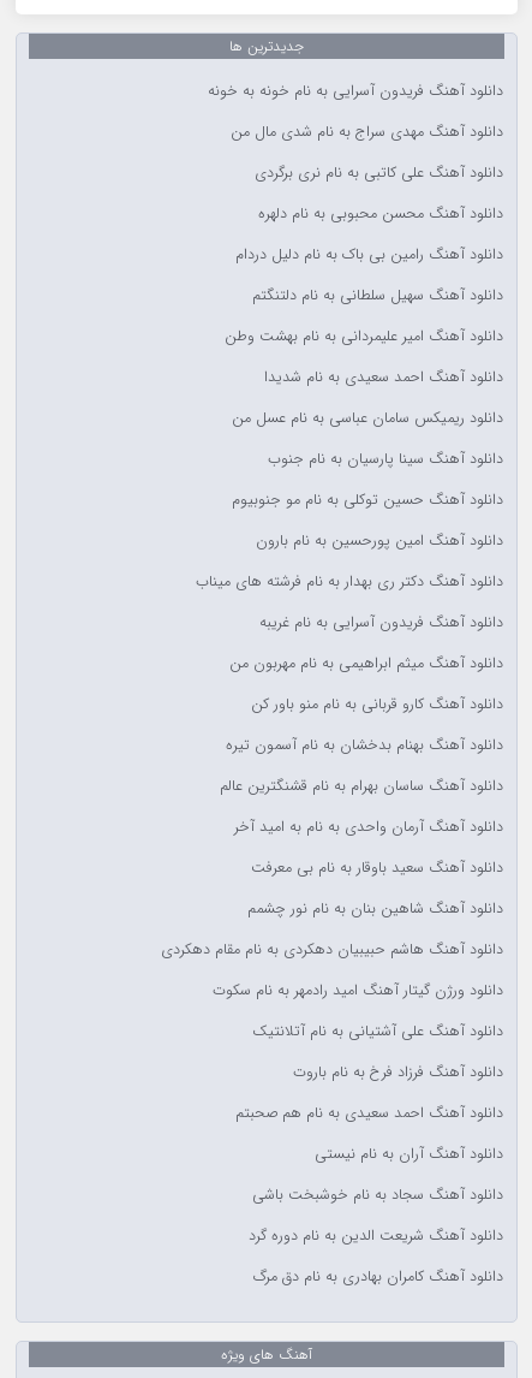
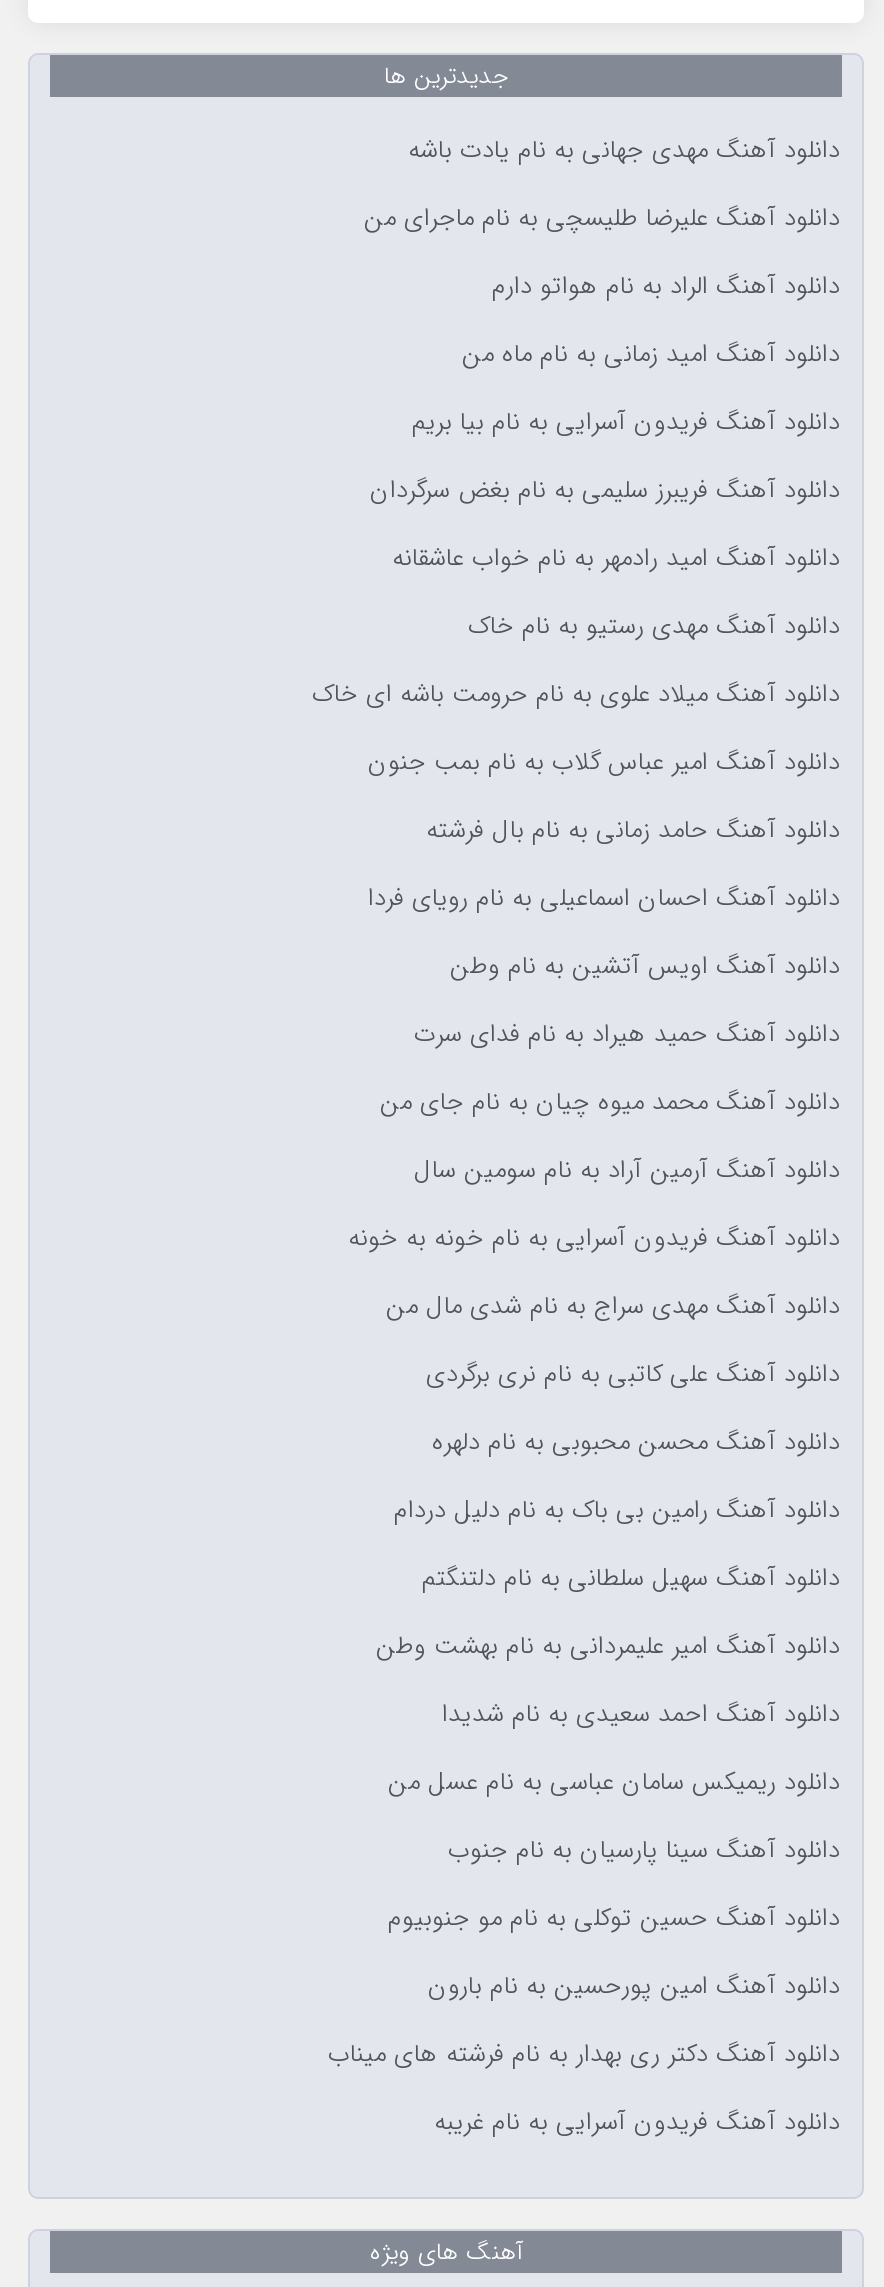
none -> [312,131,840,1191] دانلود آهنگ مهدی جهانی به نام یادت باشه | دانلود آهنگ علیرضا طلیسچی به نام ماجرای من | دانلود آهنگ الراد به نام هواتو دارم | دانلود آهنگ امید زمانی به نام ماه من | دانلود آهنگ فریدون آسرایی به نام بیا بریم | دانلود آهنگ فریبرز سلیمی به نام بغض سرگردان | دانلود آهنگ امید رادمهر به نام خواب عاشقانه | دانلود آهنگ مهدی رستیو به نام خاک | دانلود آهنگ میلاد علوی به نام حرومت باشه ای خاک | دانلود آهنگ امیر عباس گلاب به نام بمب جنون | دانلود آهنگ حامد زمانی به نام بال فرشته | دانلود آهنگ احسان اسماعیلی به نام رویای فردا | دانلود آهنگ اویس آتشین به نام وطن | دانلود آهنگ حمید هیراد به نام فدای سرت | دانلود آهنگ محمد میوه چیان به نام جای من | دانلود آهنگ آرمین آراد به نام سومین سال
moved [196,79,503,635] -> [328,1219,840,2143]: دانلود آهنگ فریدون آسرایی به نام خونه به خونه | دانلود آهنگ مهدی سراج به نام شدی مال من | دانلود آهنگ علی کاتبی به نام نری برگردی | ... | دانلود آهنگ دکتر ری بهدار به نام فرشته های میناب | دانلود آهنگ فریدون آسرایی به نام غریبه
[161,652,503,1289] دانلود آهنگ میثم ابراهیمی به نام مهربون من | دانلود آهنگ کارو قربانی به نام منو باور کن | دانلود آهنگ بهنام بدخشان به نام آسمون تیره | دانلود آهنگ ساسان بهرام به نام قشنگترین عالم | دانلود آهنگ آرمان واحدی به نام به امید آخر | دانلود آهنگ سعید باوقار به نام بی معرفت | دانلود آهنگ شاهین بنان به نام نور چشمم | دانلود آهنگ هاشم حبیبیان دهکردی به نام مقام دهکردی | دانلود ورژن گیتار آهنگ امید رادمهر به نام سکوت | دانلود آهنگ علی آشتیانی به نام آتلانتیک | دانلود آهنگ فرزاد فرخ به نام باروت | دانلود آهنگ احمد سعیدی به نام هم صحبتم | دانلود آهنگ آران به نام نیستی | دانلود آهنگ سجاد به نام خوشبخت باشی | دانلود آهنگ شریعت الدین به نام دوره گرد | دانلود آهنگ کامران بهادری به نام دق مرگ -> none

